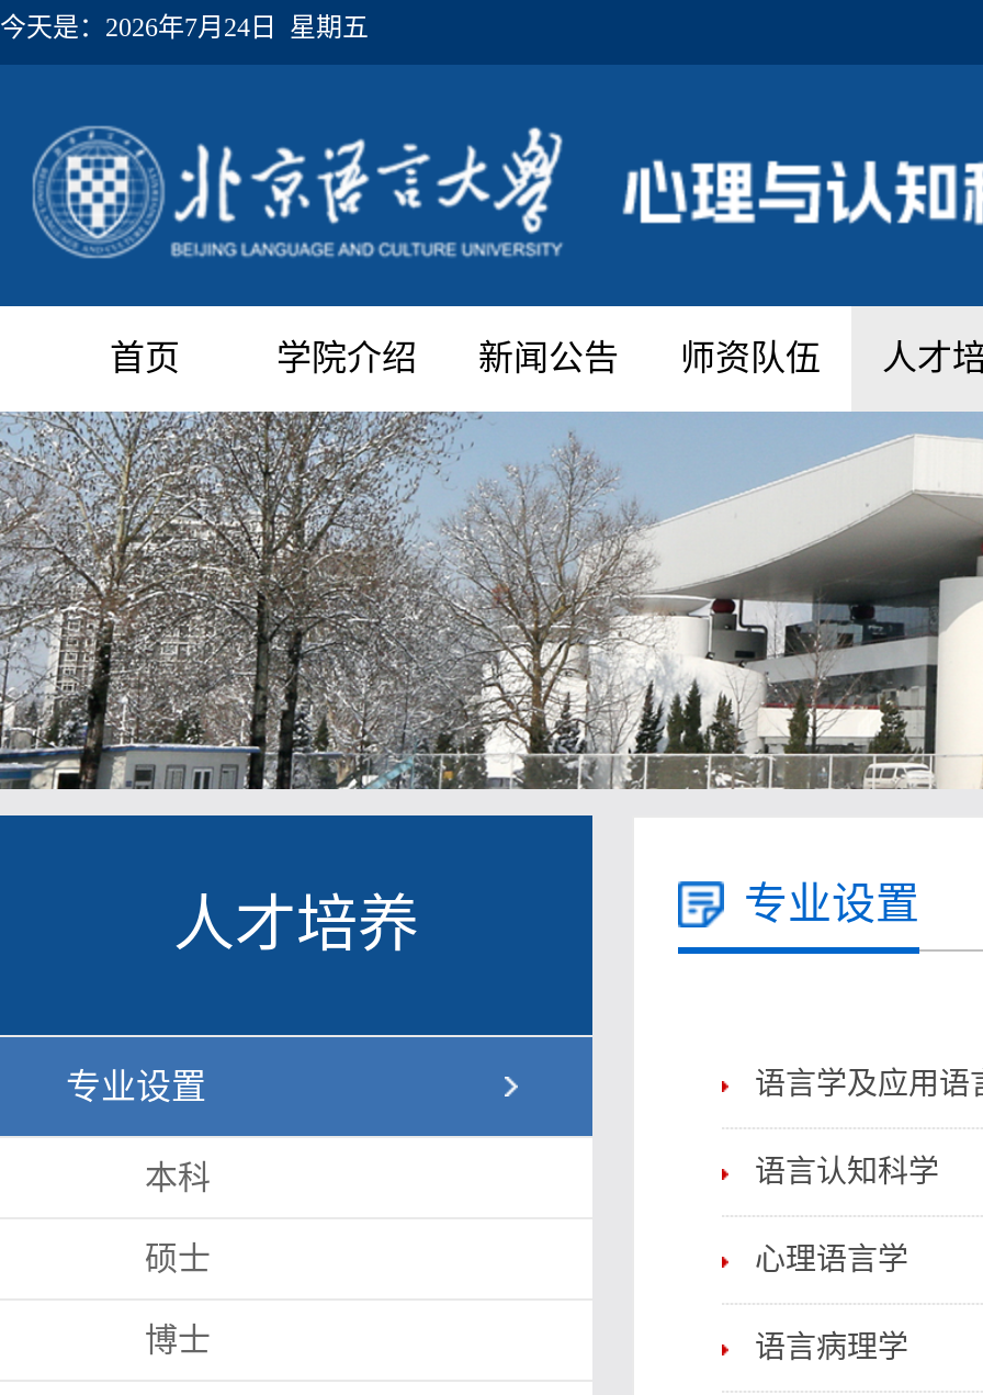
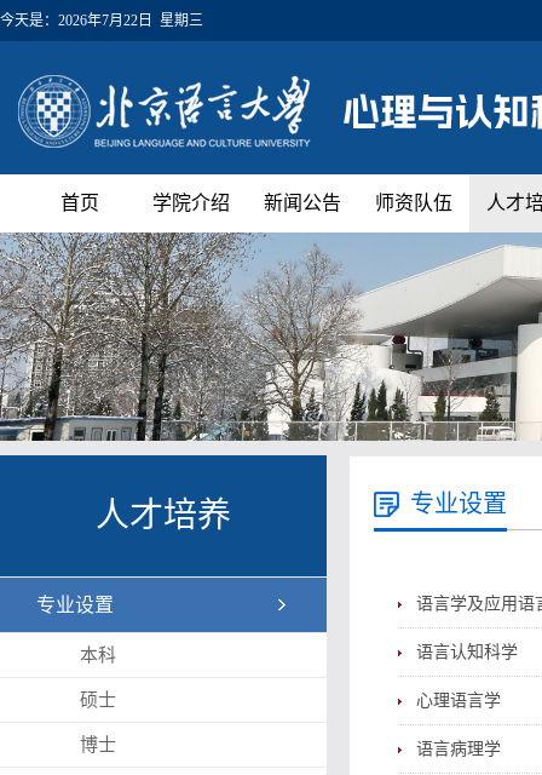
[0,12,369,43] 今天是：2026年7月24日 星期五 -> [0,12,203,29] 今天是：2026年7月22日 星期三

